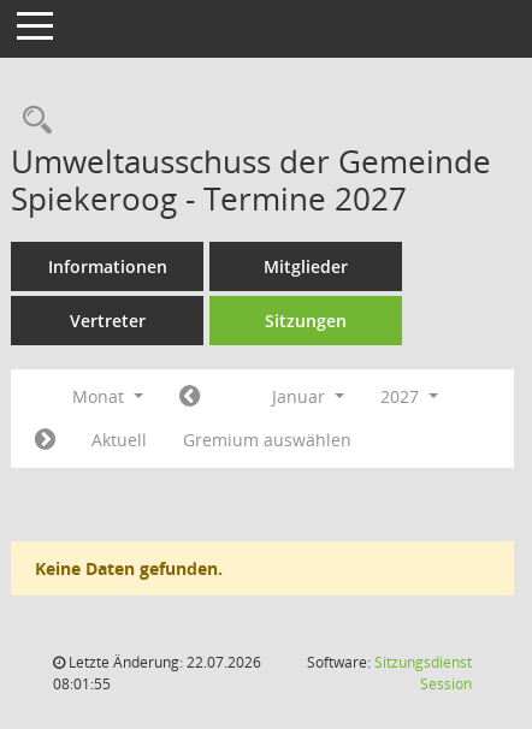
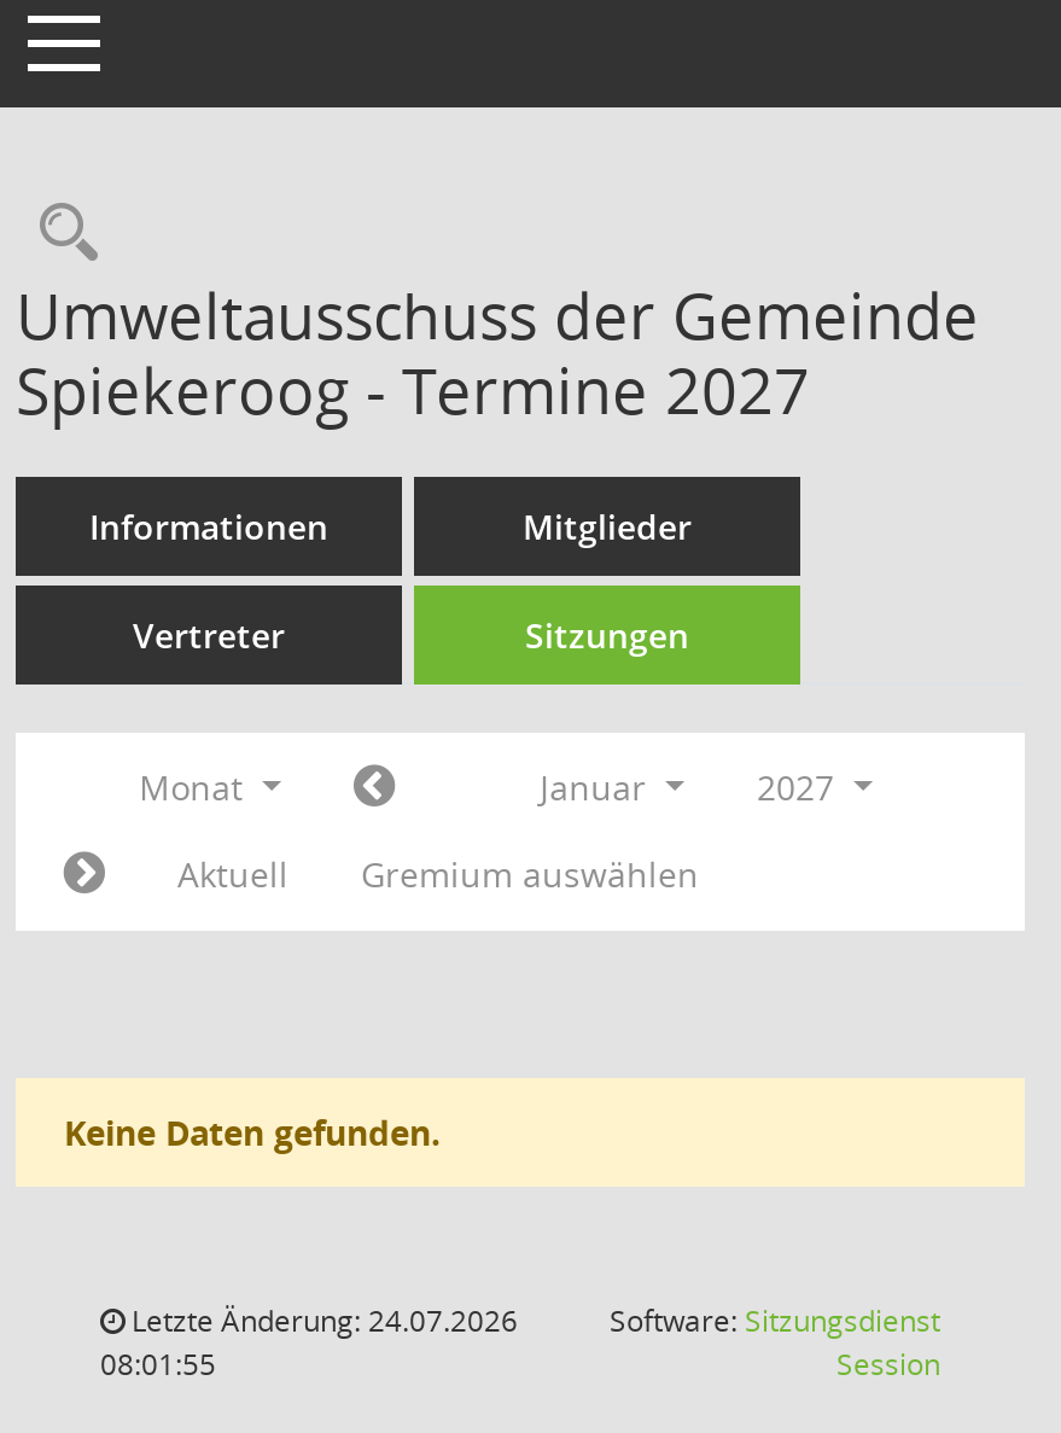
[65,652,261,672] Letzte Änderung: 22.07.2026 -> [124,1300,518,1341] Letzte Änderung: 24.07.2026

